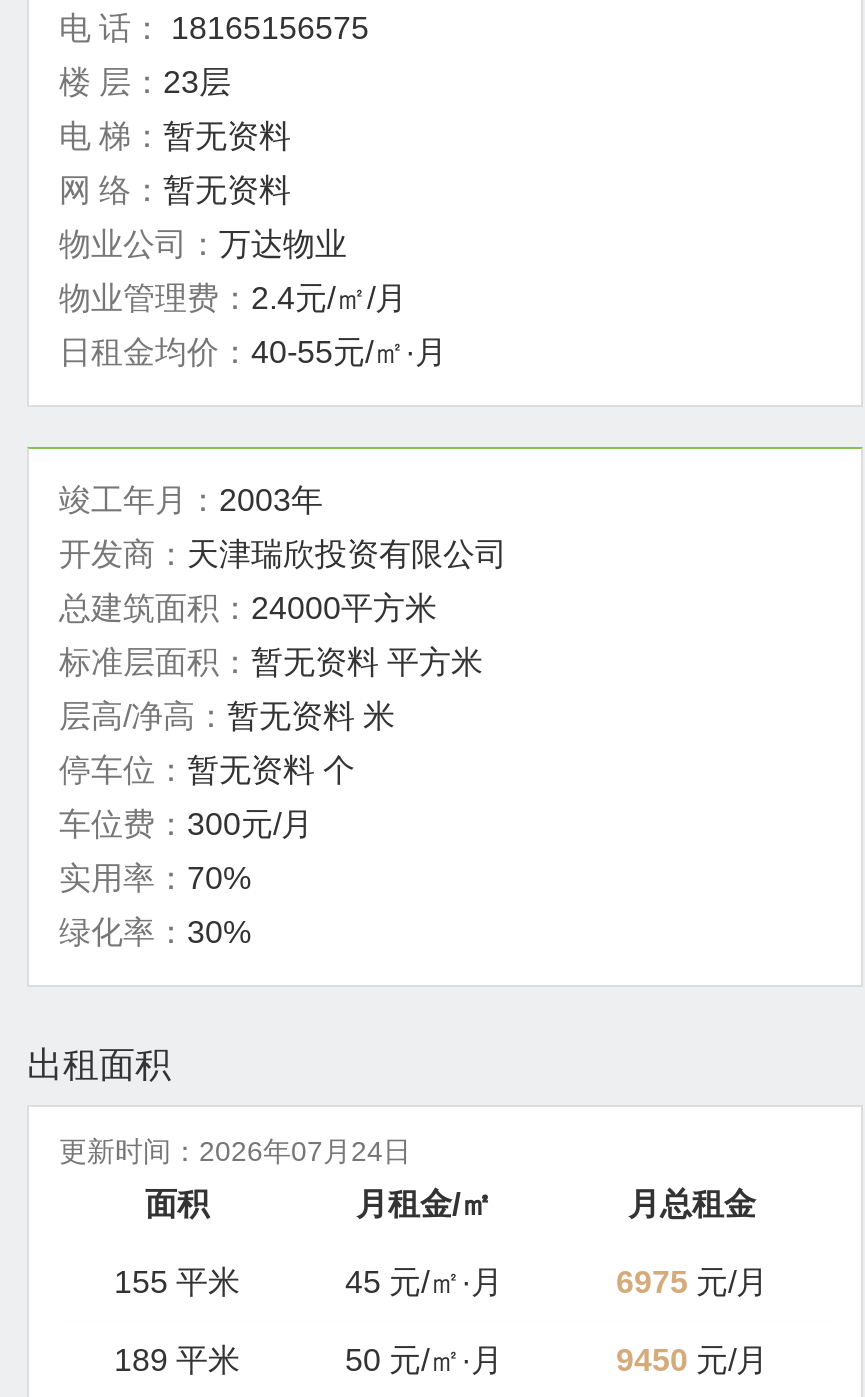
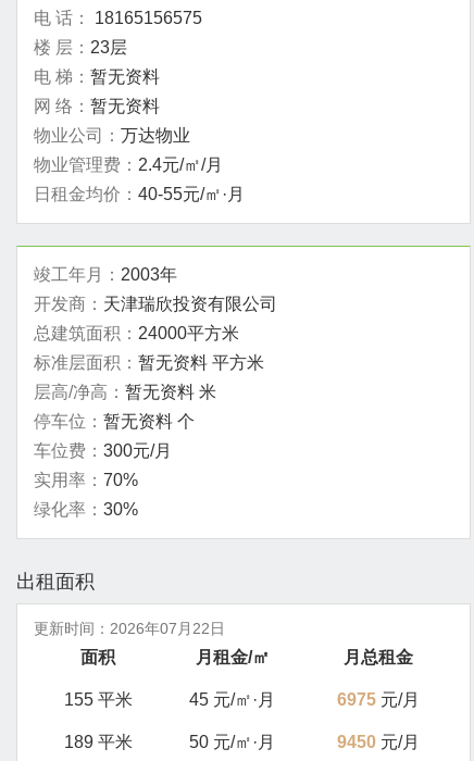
[59,1135,411,1167] 更新时间：2026年07月24日 -> [34,620,225,637] 更新时间：2026年07月22日

